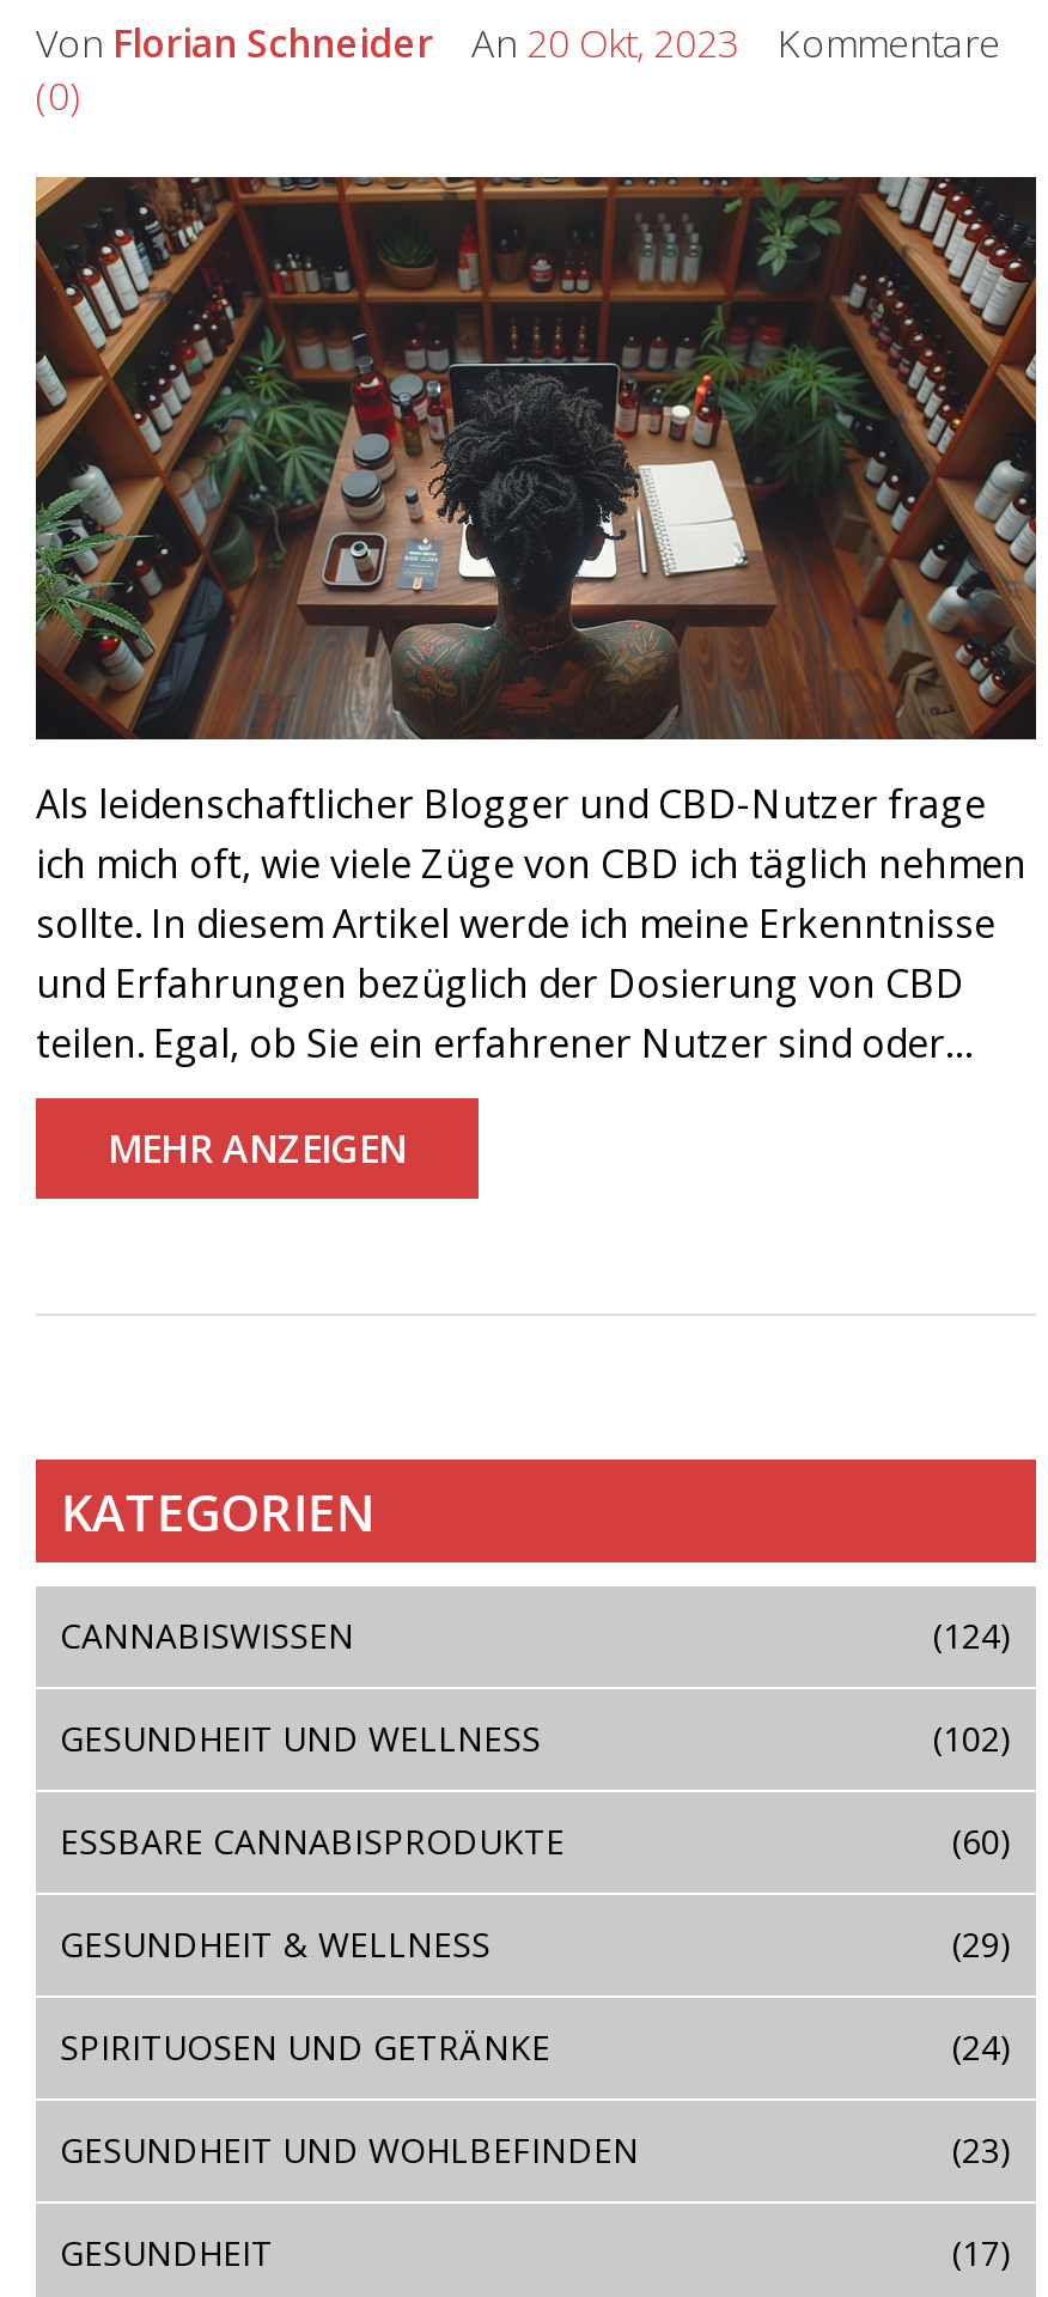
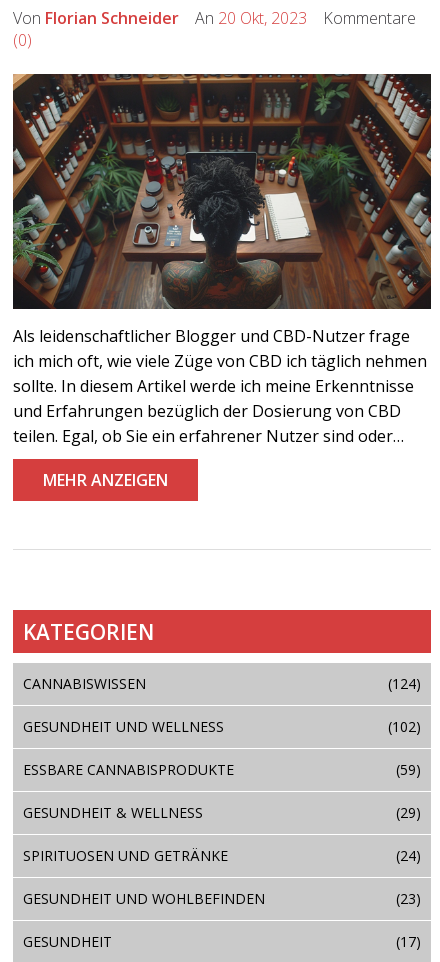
[952,1819,1012,1865] (60) -> [396,760,421,779] (59)

